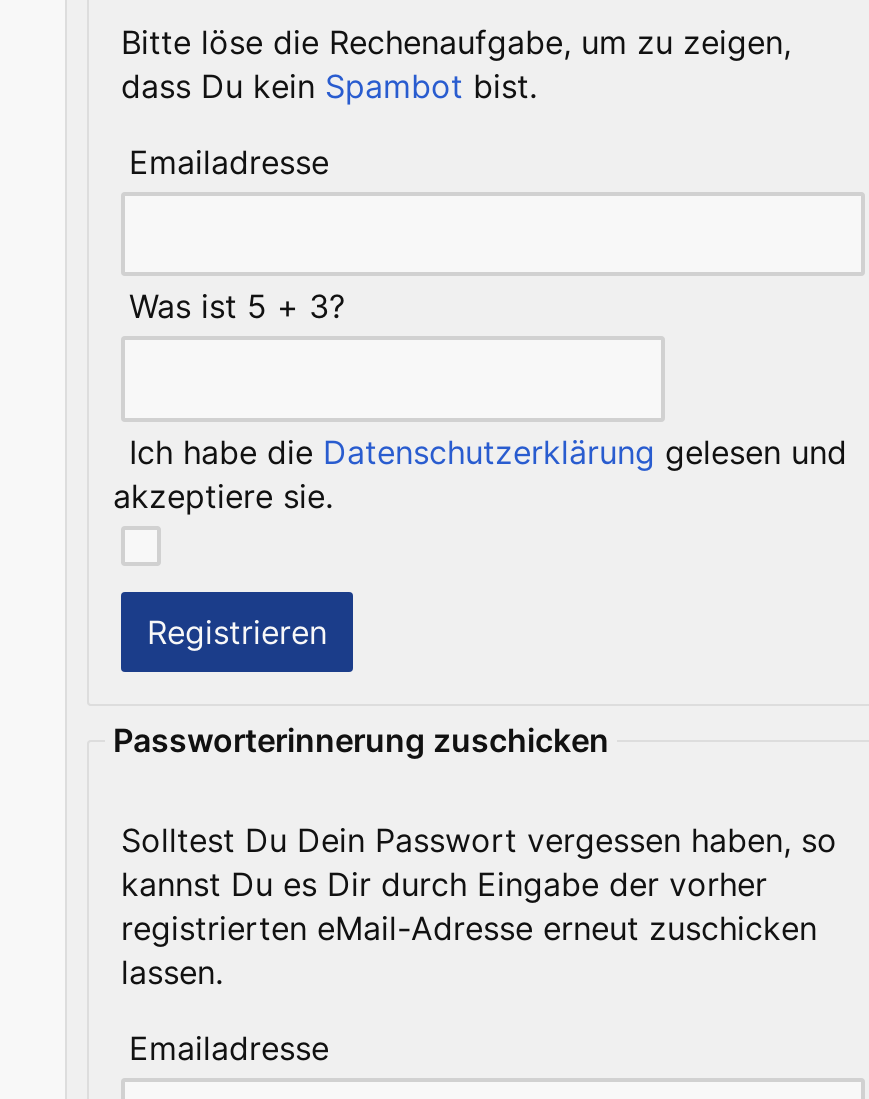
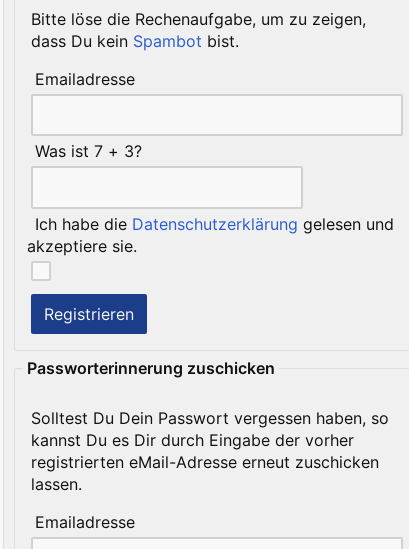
[129,287,345,327] Was ist 5 + 3? -> [35,141,142,161] Was ist 7 + 3?

